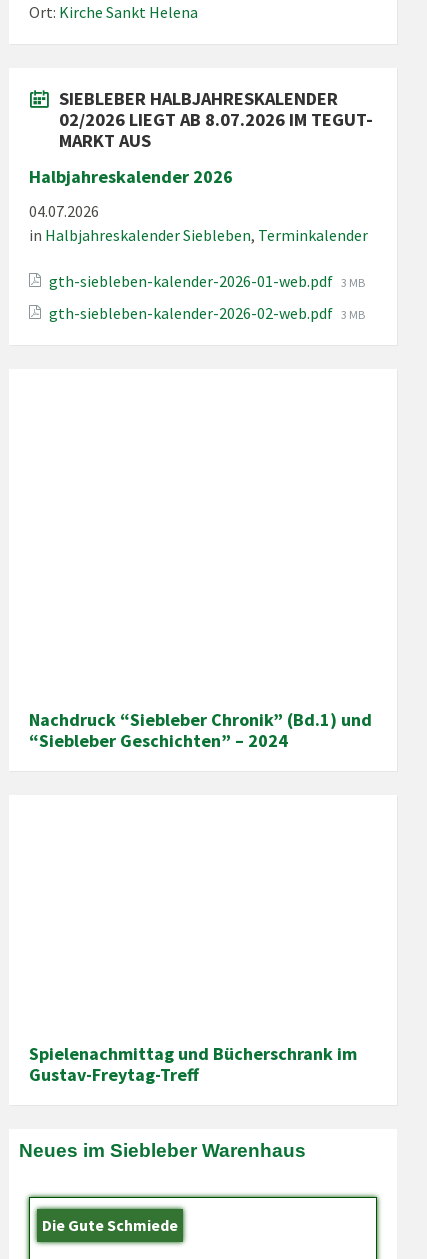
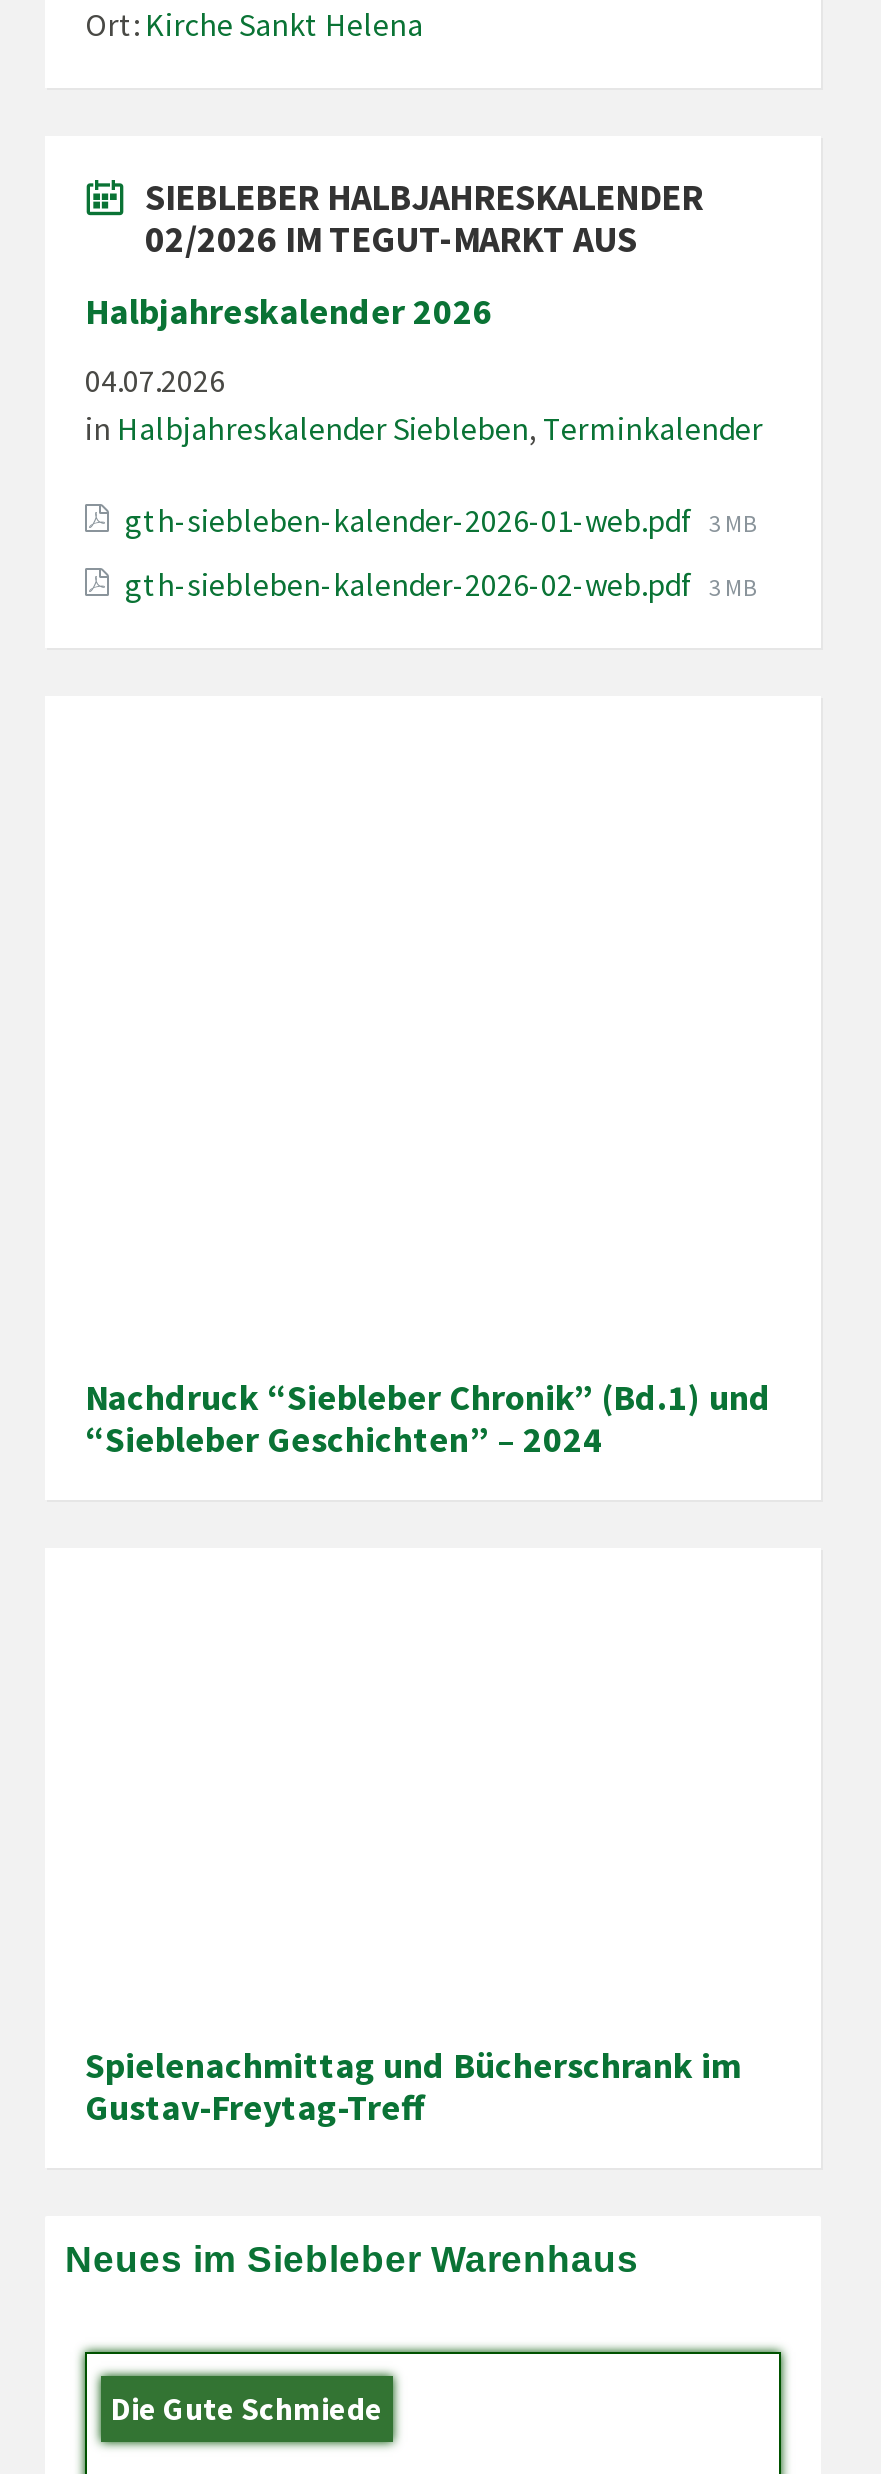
[59,108,373,152] 02/2026 LIEGT AB 8.07.2026 IM TEGUT- | MARKT AUS -> [145,216,637,262] 02/2026 IM TEGUT-MARKT AUS

